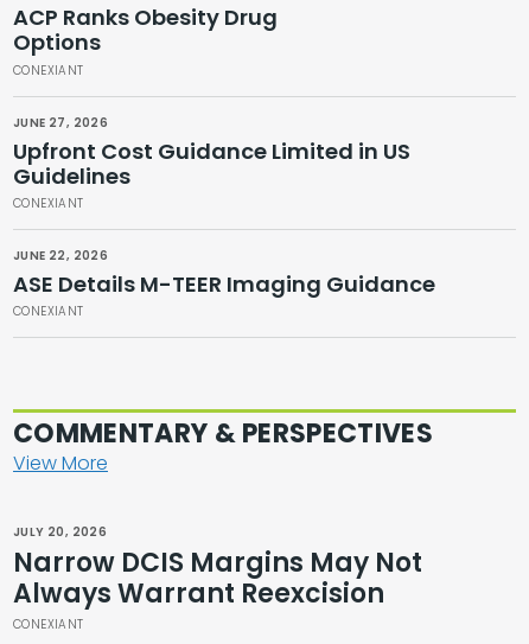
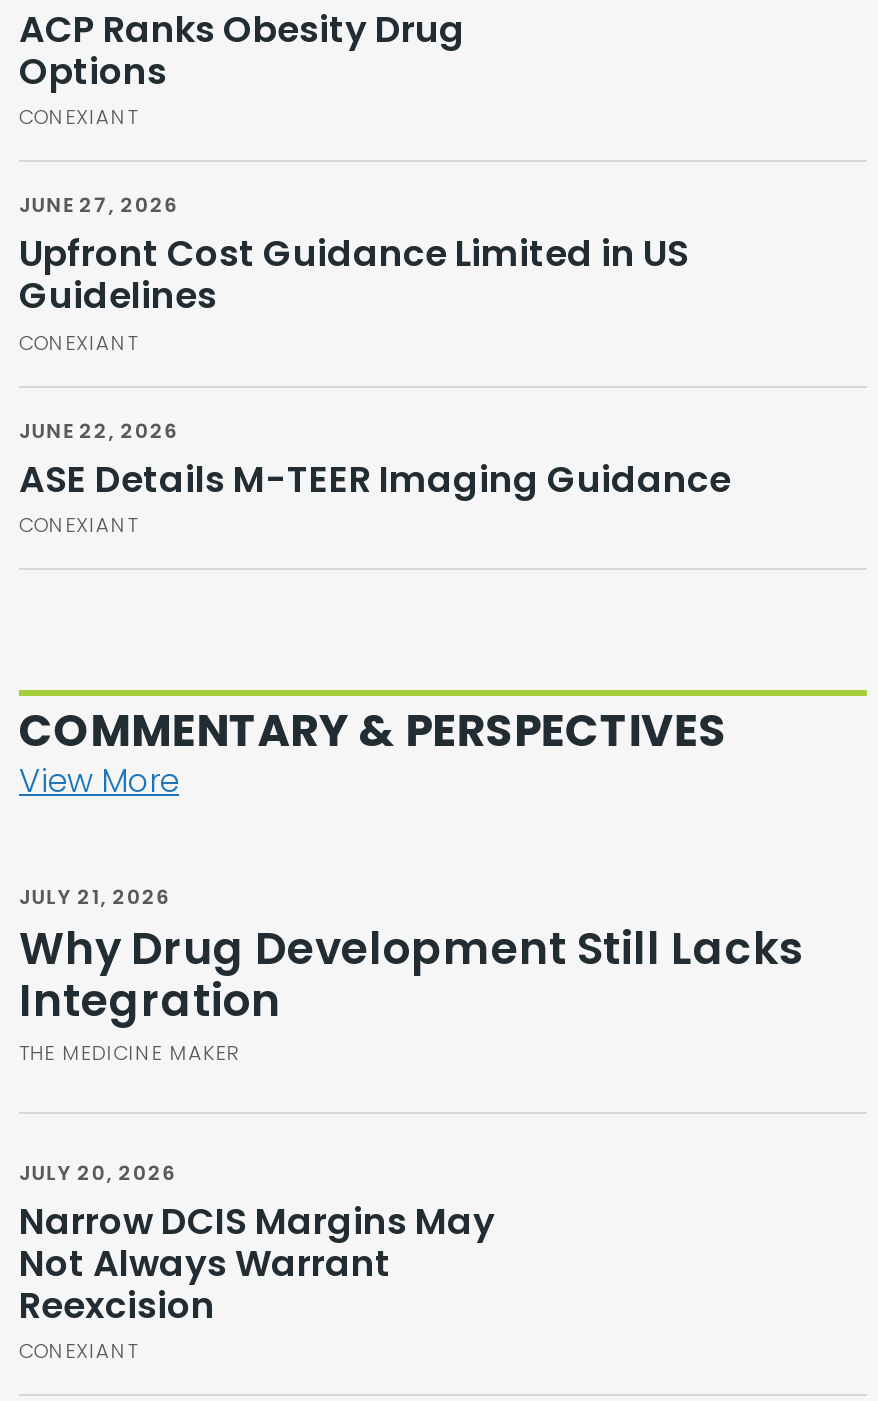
none -> [19,882,803,1068] JULY 21, 2026 | Why Drug Development Still Lacks | Integration | THE MEDICINE MAKER

